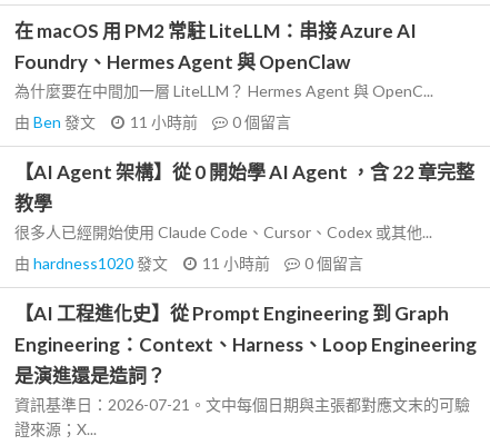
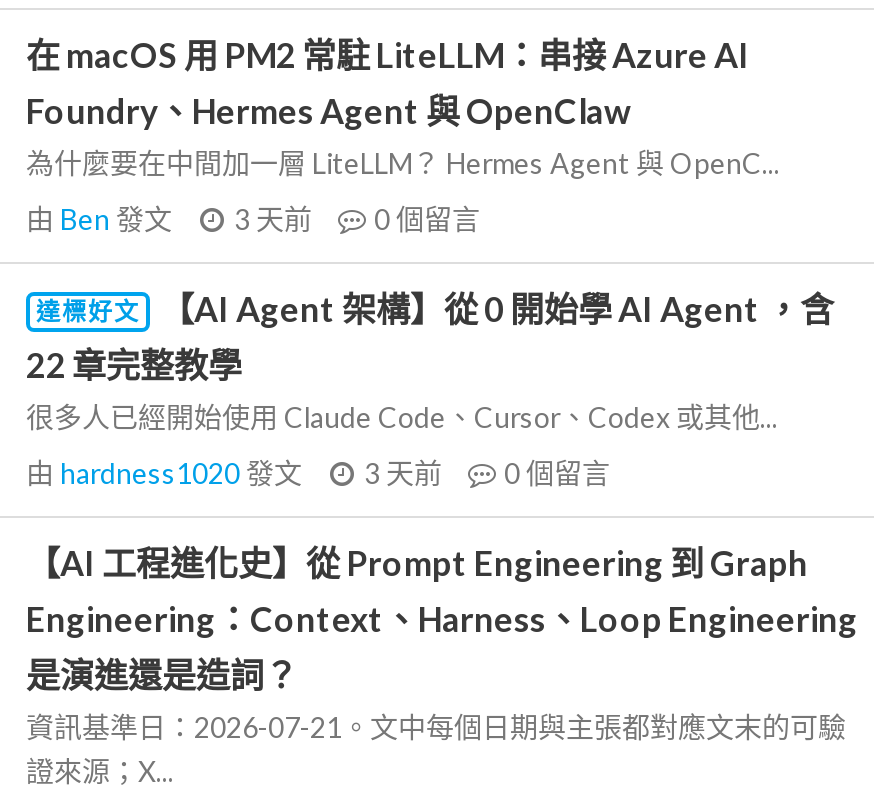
[14,112,291,131] 由Ben發文 11 小時前 0個留言 -> [26,202,480,236] 由Ben發文 3 天前 0個留言
[14,160,474,215] 【AI Agent 架構】從 0 開始學 AI Agent ，含 22 章完整 | 教學 -> [26,288,834,386] 達標好文 | 【AI Agent 架構】從 0 開始學 AI Agent ，含 | 22 章完整教學
[14,254,363,273] 由hardness1020發文 11 小時前 0個留言 -> [26,456,610,490] 由hardness1020發文 3 天前 0個留言

